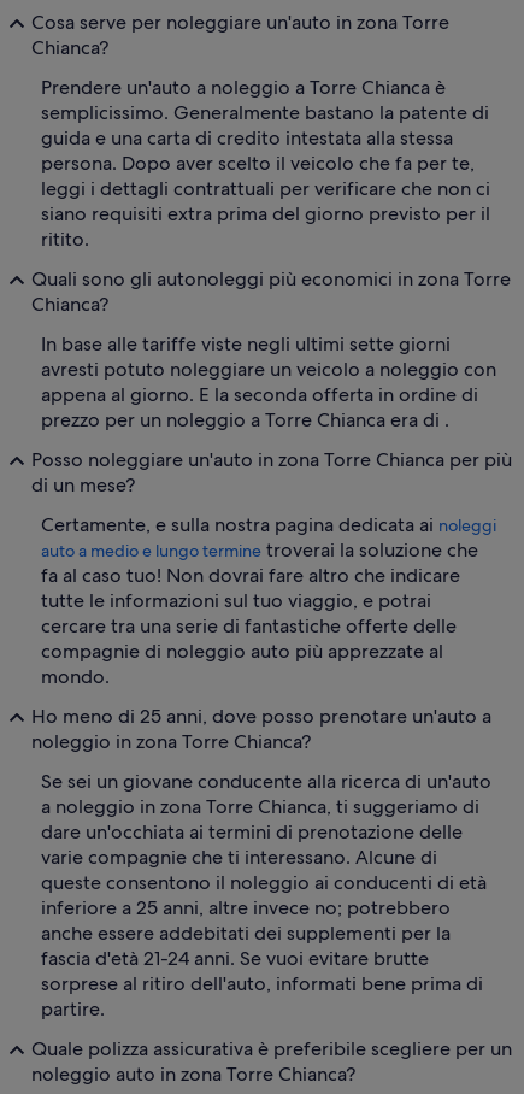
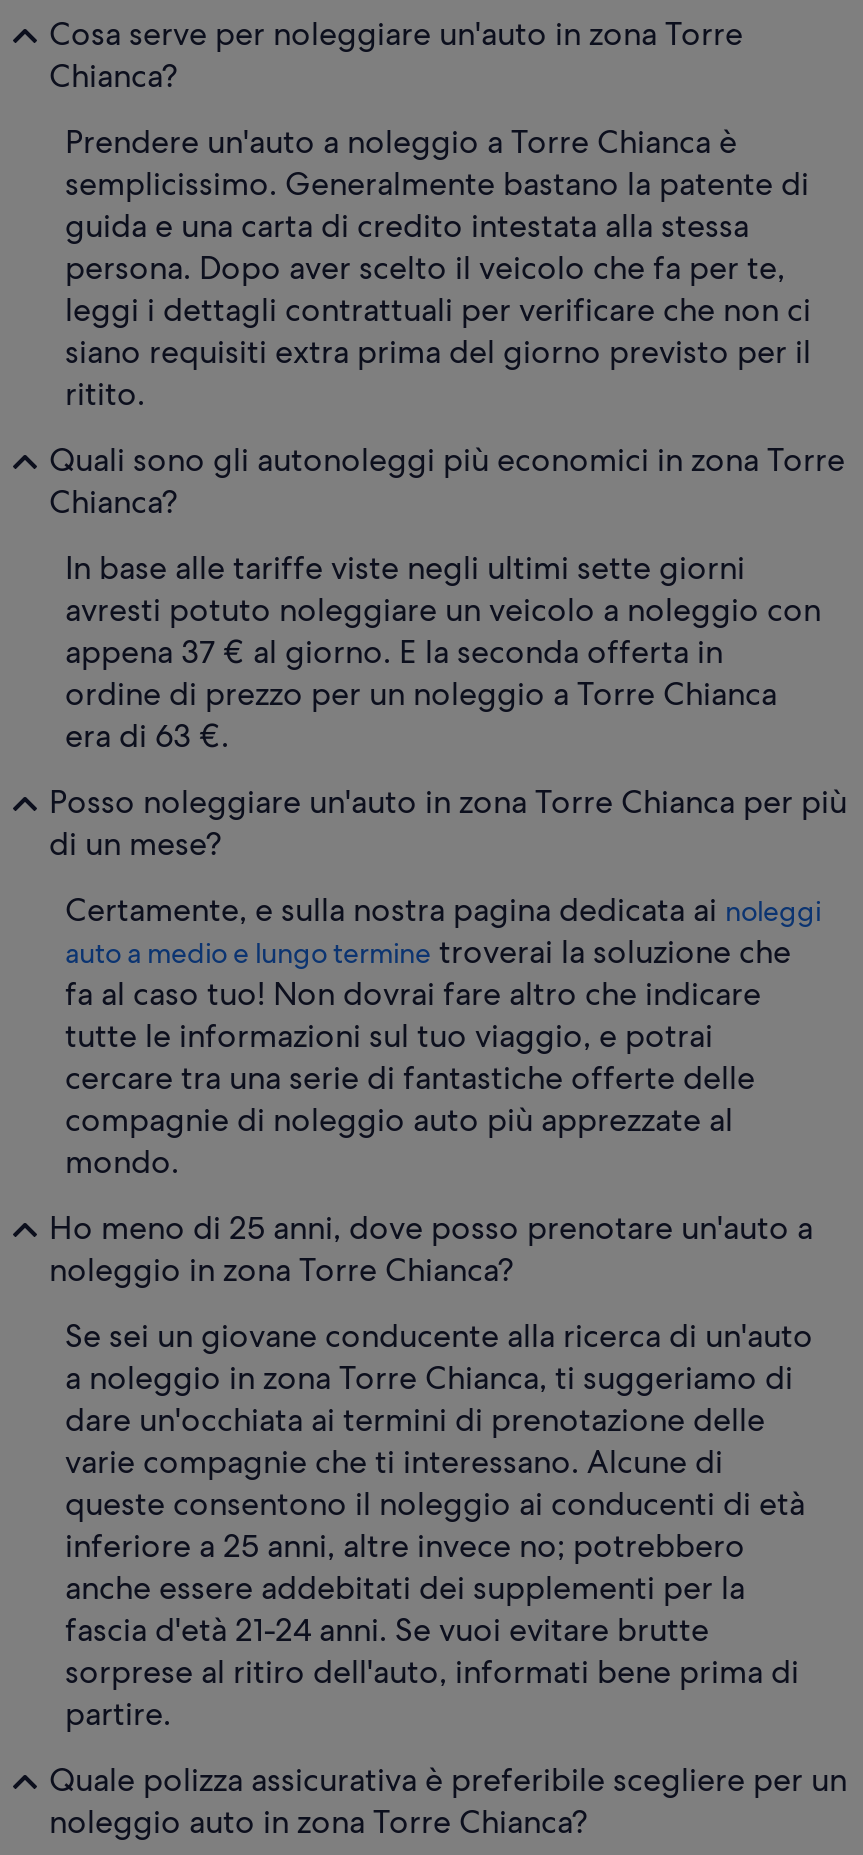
[41,382,478,433] appena al giorno. E la seconda offerta in ordine di | prezzo per un noleggio a Torre Chianca era di . -> [65,631,777,757] appena 37 € al giorno. E la seconda offerta in | ordine di prezzo per un noleggio a Torre Chianca | era di 63 €.

